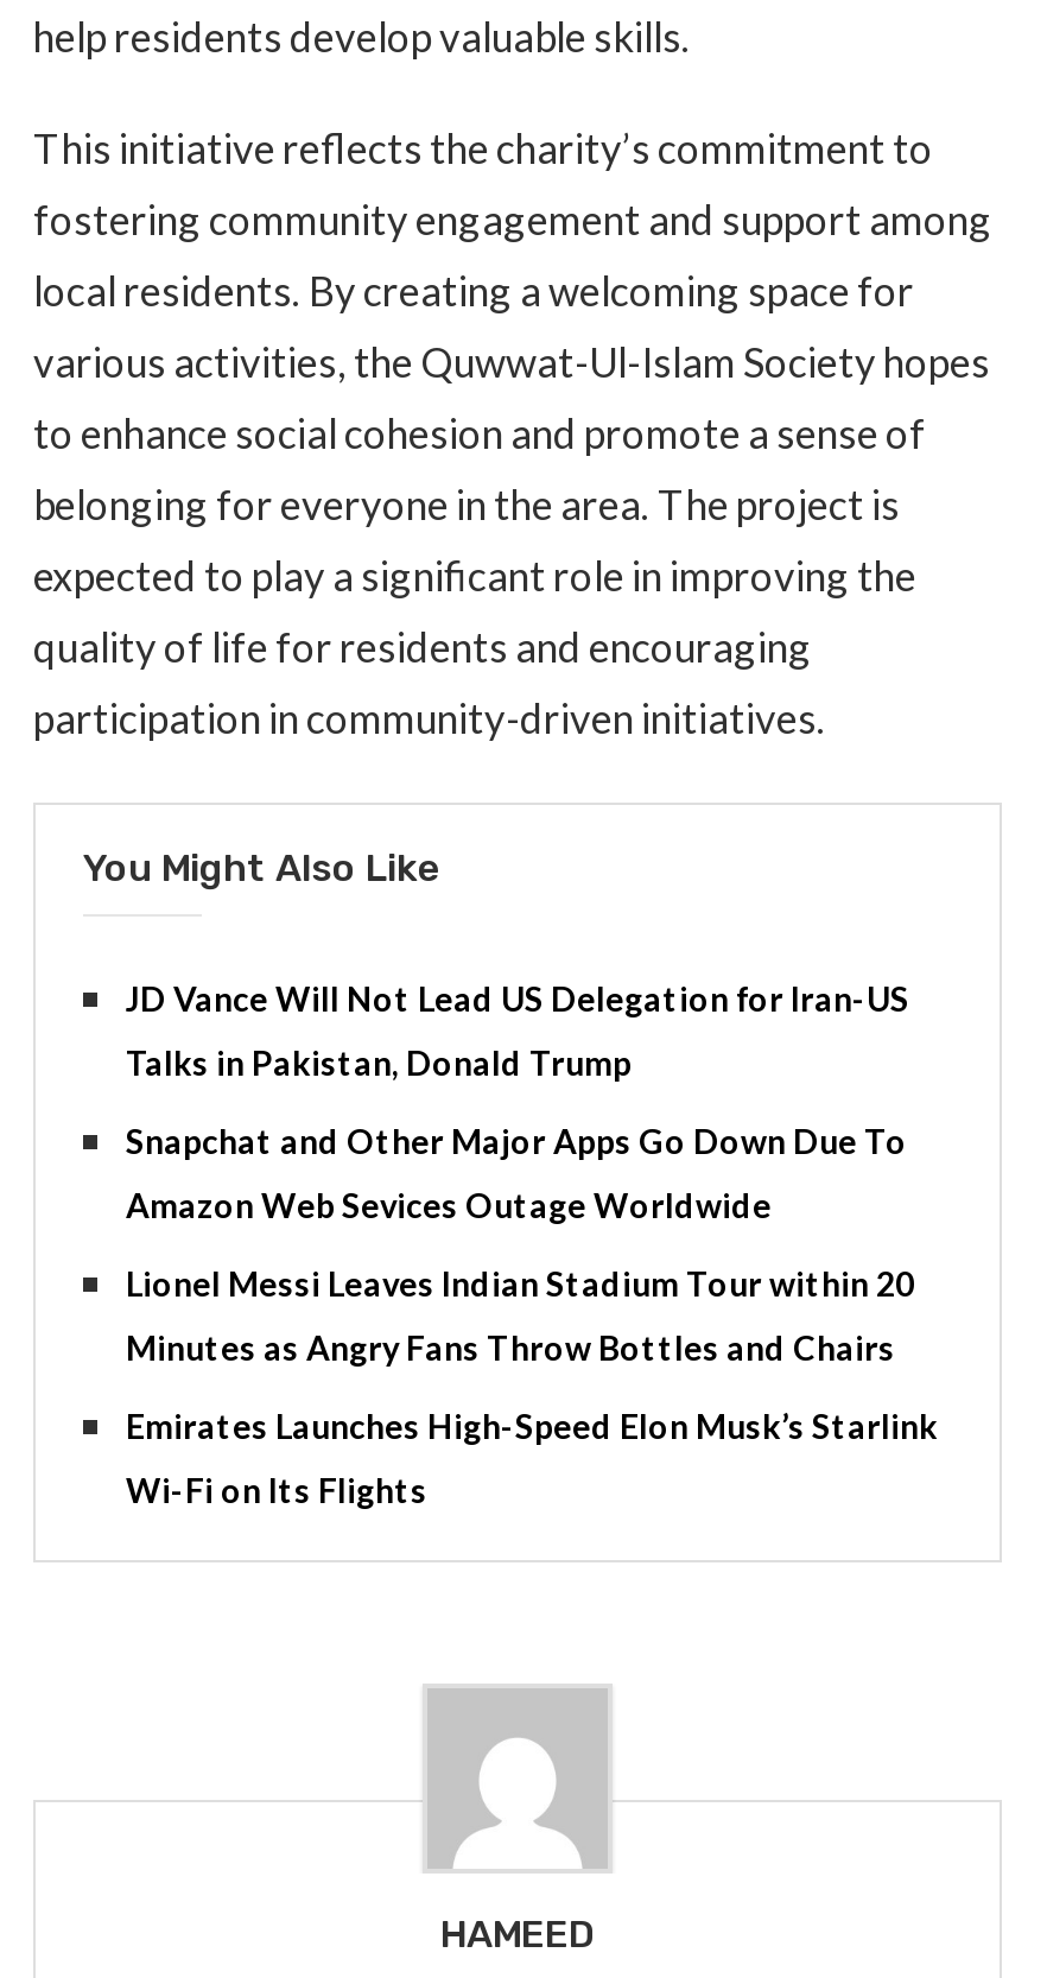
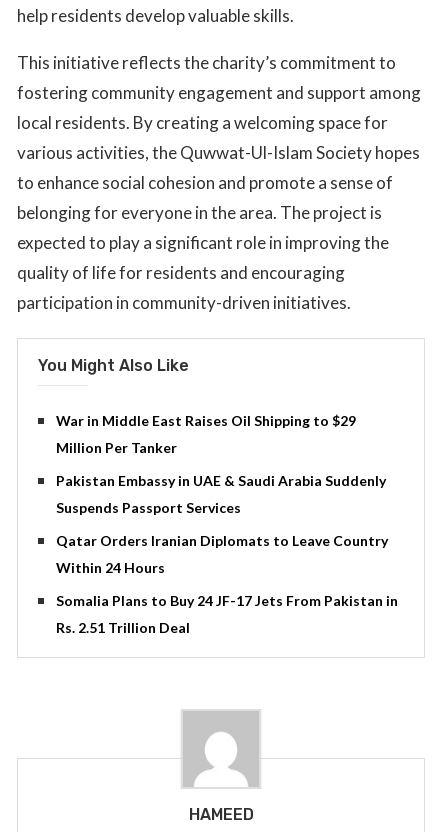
[126,977,909,1018] JD Vance Will Not Lead US Delegation for Iran-US -> [56,412,356,429] War in Middle East Raises Oil Shipping to $29
[126,1041,632,1082] Talks in Pakistan, Donald Trump -> [56,439,177,456] Million Per Tanker
[126,1120,907,1160] Snapchat and Other Major Apps Go Down Due To -> [56,472,386,489] Pakistan Embassy in UAE & Saudi Arabia Suddenly
[126,1184,772,1224] Amazon Web Sevices Outage Worldwide -> [56,499,241,516] Suspends Passport Services
[126,1262,914,1303] Lionel Messi Leaves Indian Stadium Tour within 20 -> [56,532,388,549] Qatar Orders Iranian Diplomats to Leave Country
[126,1326,895,1367] Minutes as Angry Fans Throw Bottles and Chairs -> [56,559,165,576] Within 24 Hours
[126,1405,938,1445] Emirates Launches High-Speed Elon Musk’s Starlink -> [56,592,398,609] Somalia Plans to Buy 24 JF-17 Jets From Pakistan in
[126,1469,427,1509] Wi-Fi on Its Flights -> [56,619,190,636] Rs. 2.51 Trillion Deal

